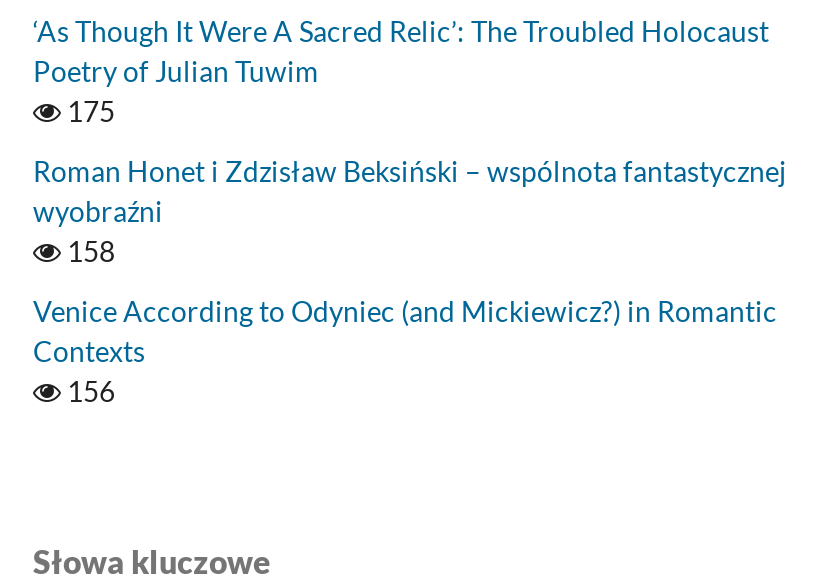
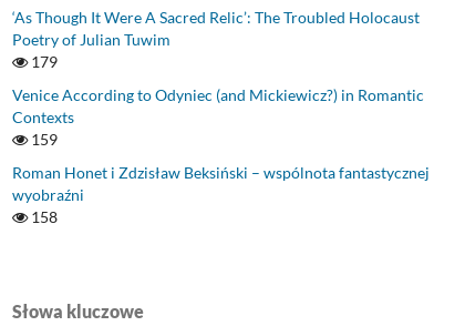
[61,94,115,128] 175 -> [28,52,58,149] 179 | 159
moved [33,154,787,268] -> [12,163,430,226]: Roman Honet i Zdzisław Beksiński – wspólnota fantastycznej | wyobraźni | 158
moved [33,294,777,368] -> [12,86,424,127]: Venice According to Odyniec (and Mickiewicz?) in Romantic | Contexts
[61,374,115,408] 156 -> none

